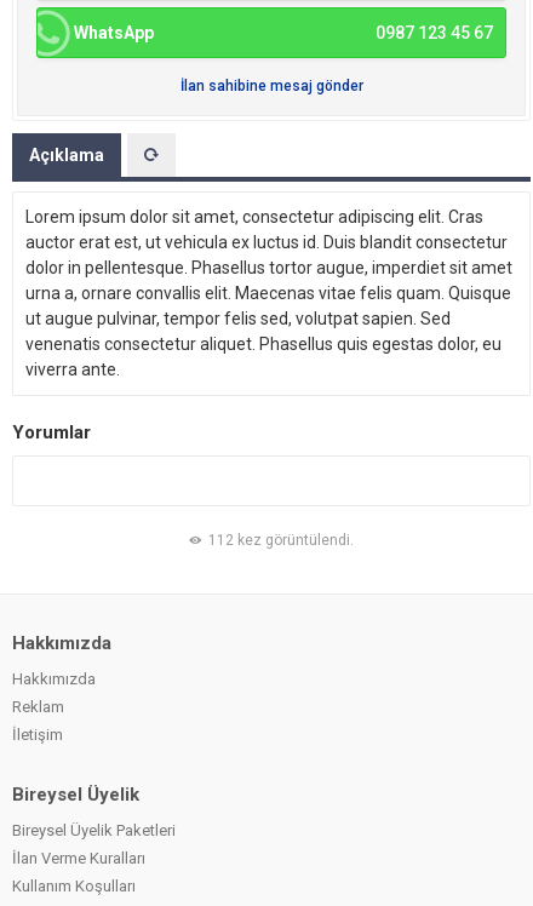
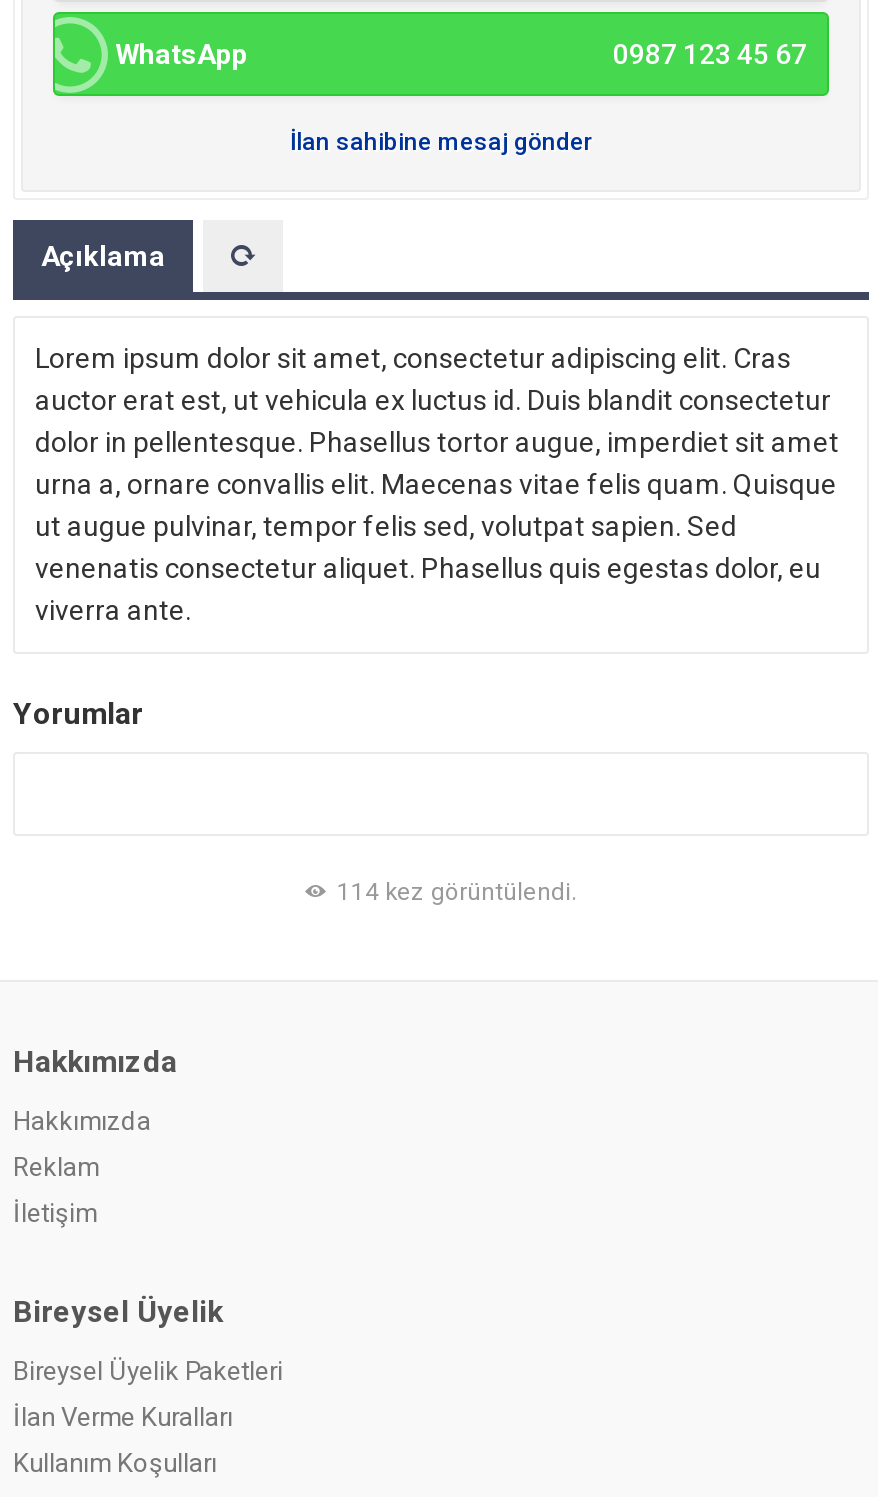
[208,532,354,549] 112 kez görüntülendi. -> [337,879,577,907] 114 kez görüntülendi.

